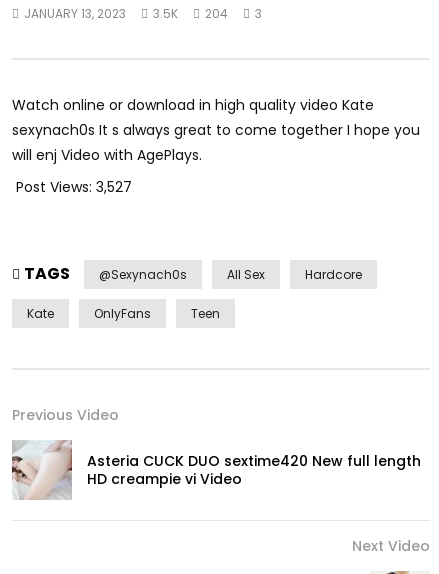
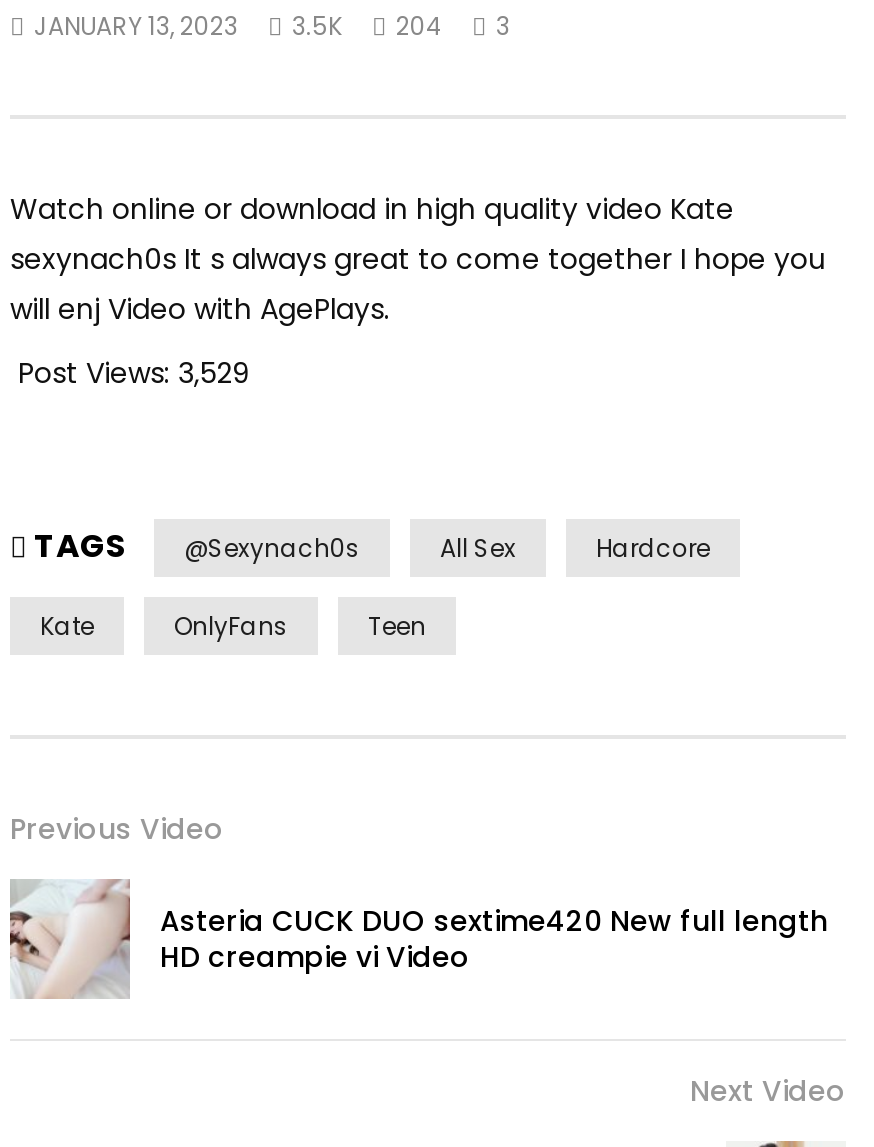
[16,177,132,197] Post Views: 3,527 -> [18,353,250,393] Post Views: 3,529

